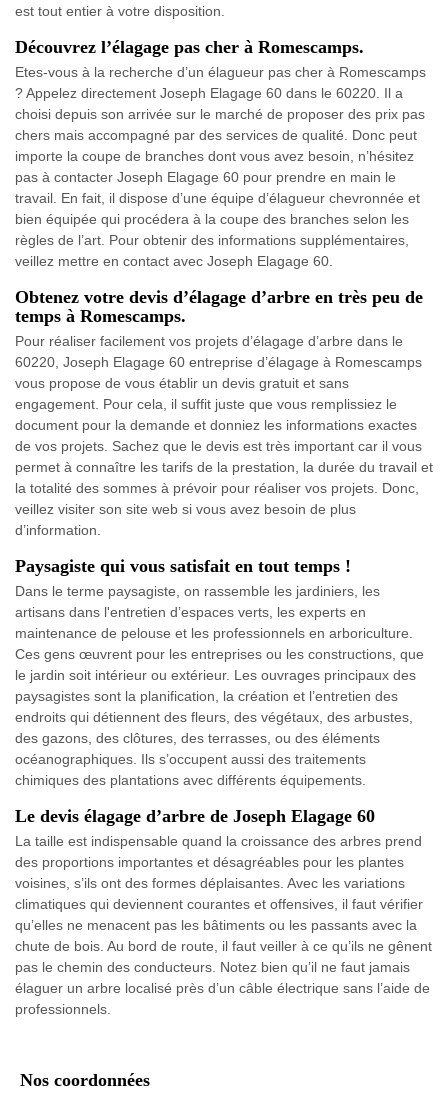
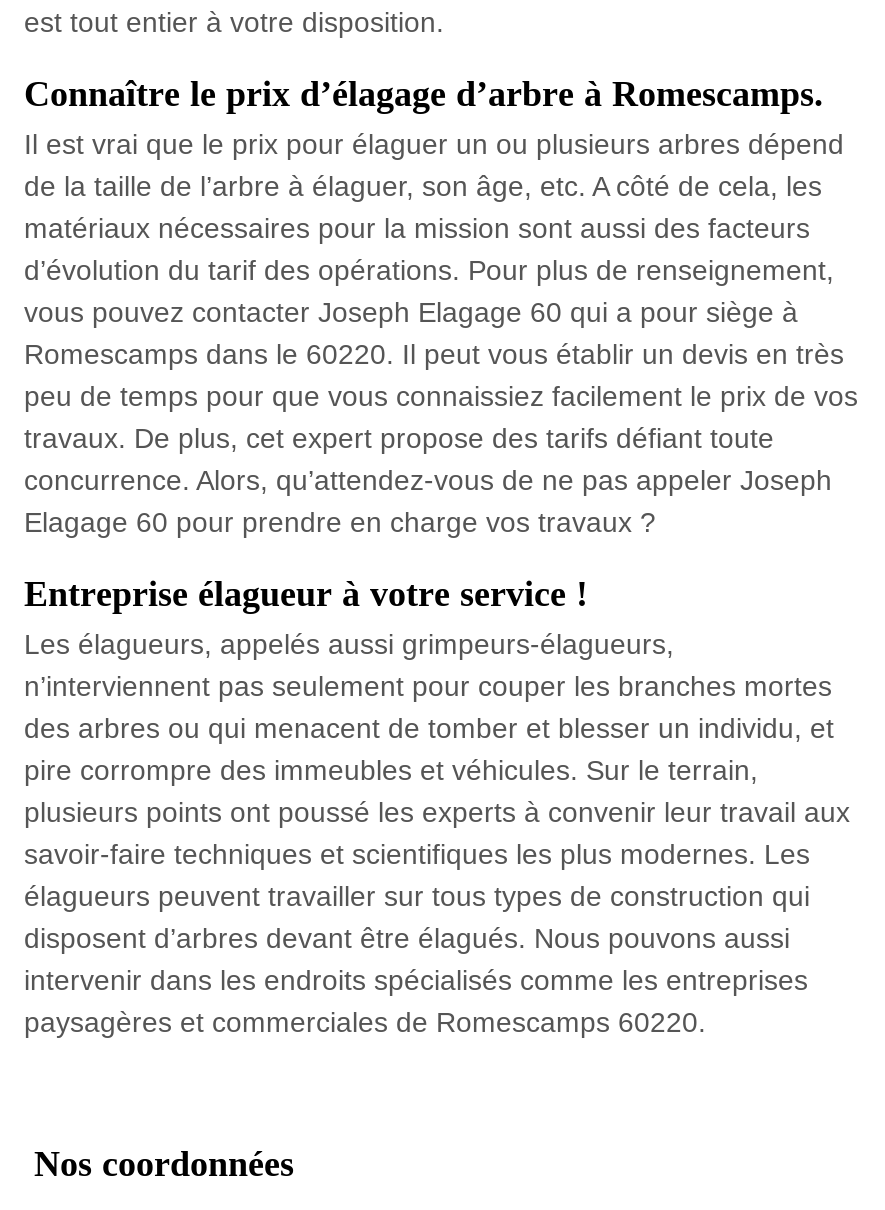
[15,37,433,1017] Découvrez l’élagage pas cher à Romescamps. | Etes-vous à la recherche d’un élagueur pas cher à Romescamps | ? Appelez directement Joseph Elagage 60 dans le 60220. Il a | choisi depuis son arrivée sur le marché de proposer des prix pas | chers mais accompagné par des services de qualité. Donc peut | importe la coupe de branches dont vous avez besoin, n’hésitez | pas à contacter Joseph Elagage 60 pour prendre en main le | travail. En fait, il dispose d’une équipe d’élagueur chevronnée et | bien équipée qui procédera à la coupe des branches selon les | règles de l’art. Pour obtenir des informations supplémentaires, | veillez mettre en contact avec Joseph Elagage 60. | Obtenez votre devis d’élagage d’arbre en très peu de | temps à Romescamps. | Pour réaliser facilement vos projets d’élagage d’arbre dans le | 60220, Joseph Elagage 60 entreprise d’élagage à Romescamps | vous propose de vous établir un devis gratuit et sans | engagement. Pour cela, il suffit juste que vous remplissiez le | document pour la demande et donniez les informations exactes | de vos projets. Sachez que le devis est très important car il vous | permet à connaître les tarifs de la prestation, la durée du travail et | la totalité des sommes à prévoir pour réaliser vos projets. Donc, | veillez visiter son site web si vous avez besoin de plus | d’information. | Paysagiste qui vous satisfait en tout temps ! | Dans le terme paysagiste, on rassemble les jardiniers, les | artisans dans l'entretien d’espaces verts, les experts en | maintenance de pelouse et les professionnels en arboriculture. | Ces gens œuvrent pour les entreprises ou les constructions, que | le jardin soit intérieur ou extérieur. Les ouvrages principaux des | paysagistes sont la planification, la création et l’entretien des | endroits qui détiennent des fleurs, des végétaux, des arbustes, | des gazons, des clôtures, des terrasses, ou des éléments | océanographiques. Ils s’occupent aussi des traitements | chimiques des plantations avec différents équipements. | Le devis élagage d’arbre de Joseph Elagage 60 | La taille est indispensable quand la croissance des arbres prend | des proportions importantes et désagréables pour les plantes | voisines, s’ils ont des formes déplaisantes. Avec les variations | climatiques qui deviennent courantes et offensives, il faut vérifier | qu’elles ne menacent pas les bâtiments ou les passants avec la | chute de bois. Au bord de route, il faut veiller à ce qu’ils ne gênent | pas le chemin des conducteurs. Notez bien qu’il ne faut jamais | élaguer un arbre localisé près d’un câble électrique sans l’aide de | professionnels. -> [24,75,858,1039] Connaître le prix d’élagage d’arbre à Romescamps. | Il est vrai que le prix pour élaguer un ou plusieurs arbres dépend | de la taille de l’arbre à élaguer, son âge, etc. A côté de cela, les | matériaux nécessaires pour la mission sont aussi des facteurs | d’évolution du tarif des opérations. Pour plus de renseignement, | vous pouvez contacter Joseph Elagage 60 qui a pour siège à | Romescamps dans le 60220. Il peut vous établir un devis en très | peu de temps pour que vous connaissiez facilement le prix de vos | travaux. De plus, cet expert propose des tarifs défiant toute | concurrence. Alors, qu’attendez-vous de ne pas appeler Joseph | Elagage 60 pour prendre en charge vos travaux ? | Entreprise élagueur à votre service ! | Les élagueurs, appelés aussi grimpeurs-élagueurs, | n’interviennent pas seulement pour couper les branches mortes | des arbres ou qui menacent de tomber et blesser un individu, et | pire corrompre des immeubles et véhicules. Sur le terrain, | plusieurs points ont poussé les experts à convenir leur travail aux | savoir-faire techniques et scientifiques les plus modernes. Les | élagueurs peuvent travailler sur tous types de construction qui | disposent d’arbres devant être élagués. Nous pouvons aussi | intervenir dans les endroits spécialisés comme les entreprises | paysagères et commerciales de Romescamps 60220.

